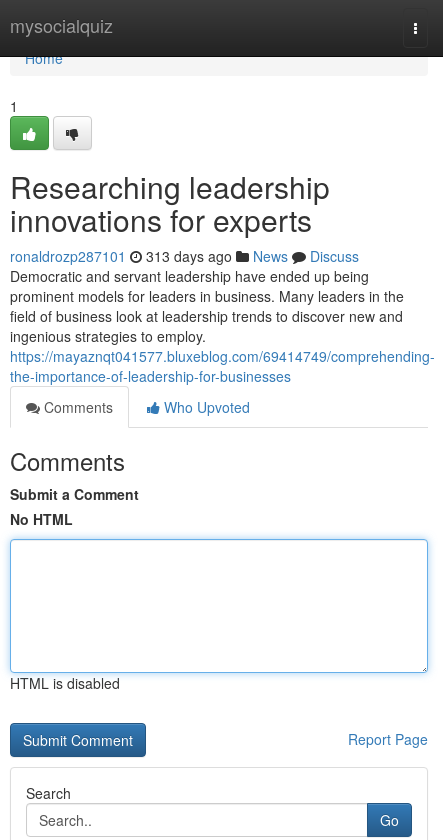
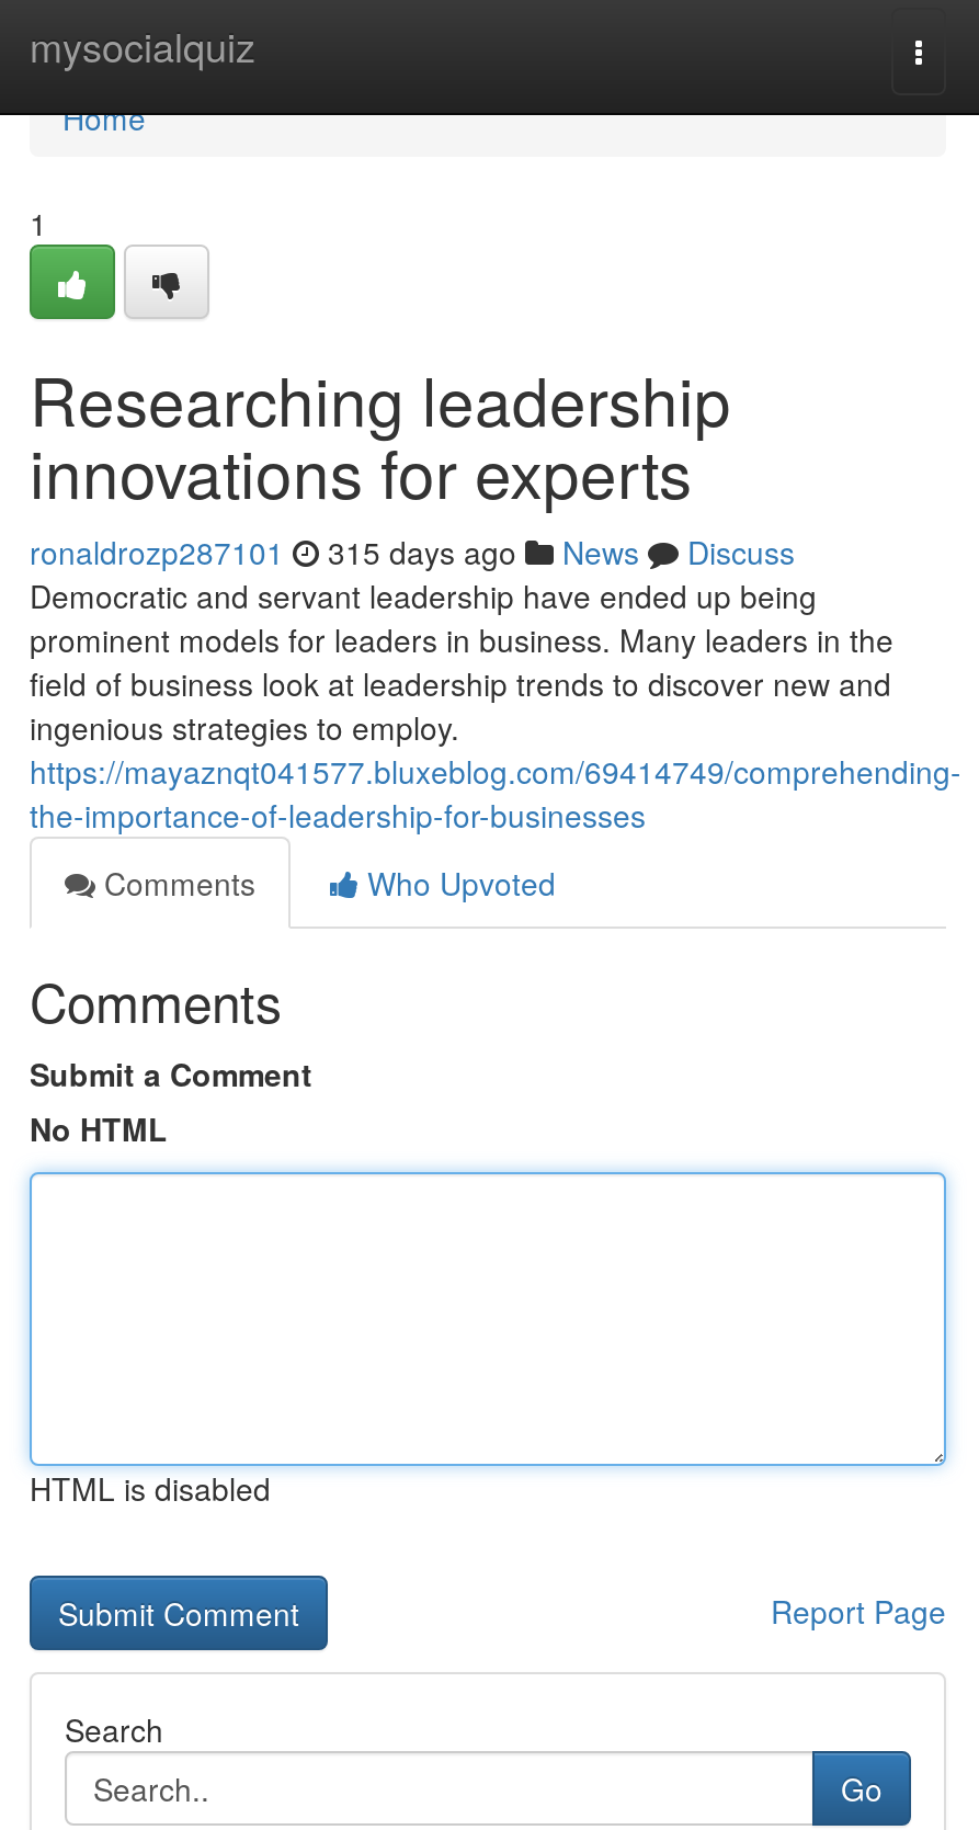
[10,246,359,266] ronaldrozp287101 313 days ago News Discuss -> [30,530,795,573] ronaldrozp287101 315 days ago News Discuss

